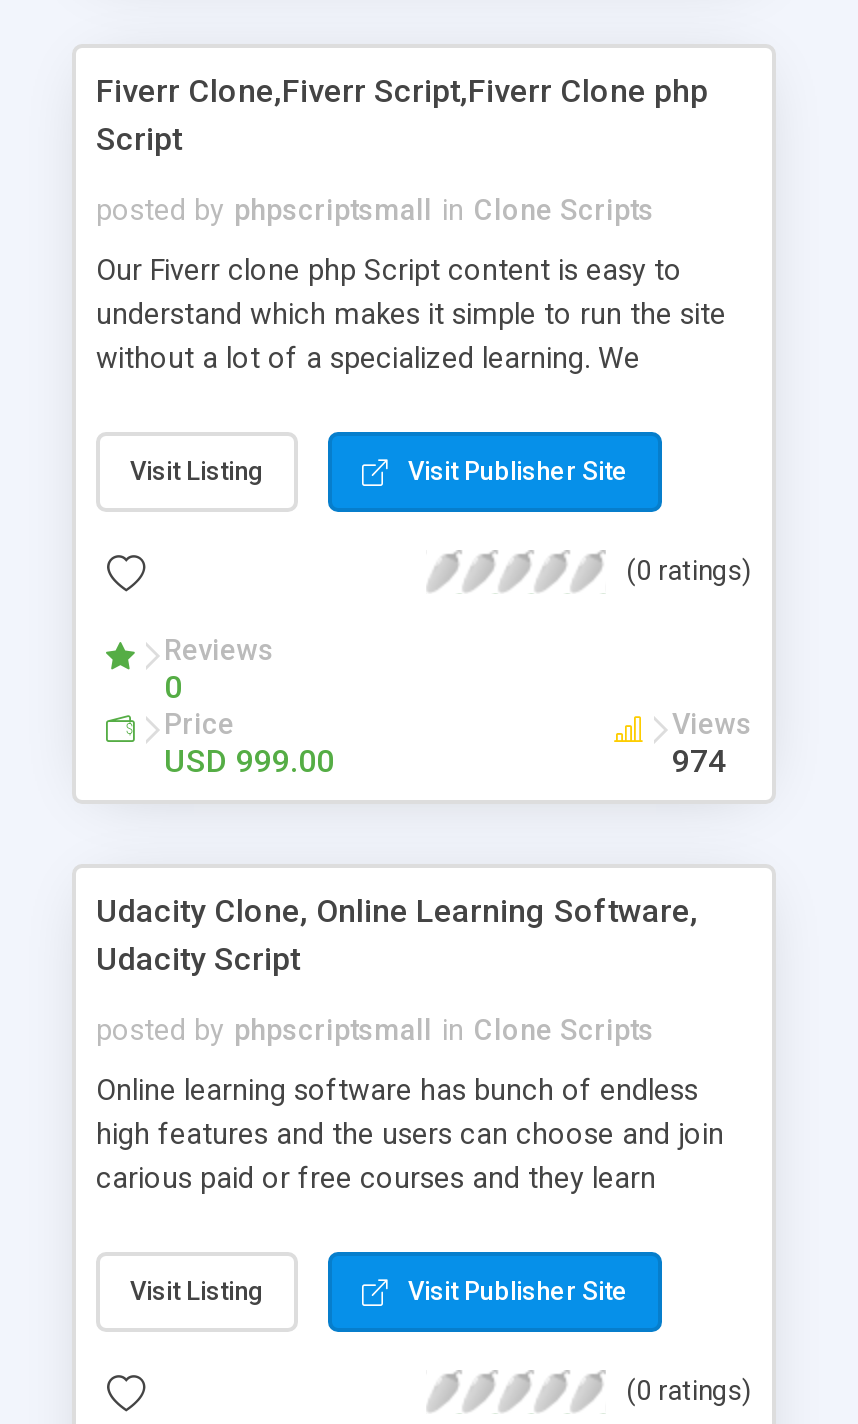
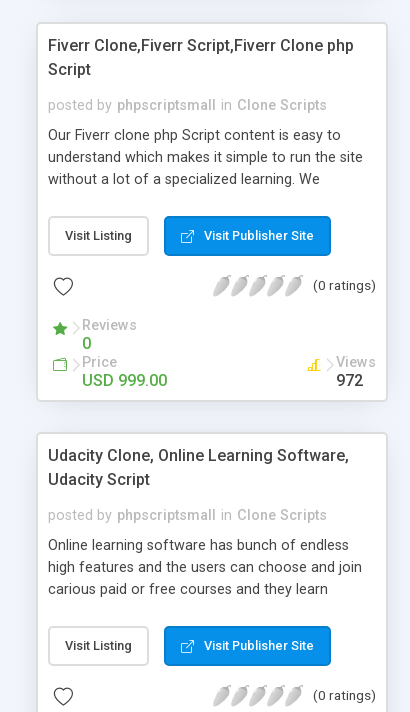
[672,742,726,780] 974 -> [336,371,363,390] 972

